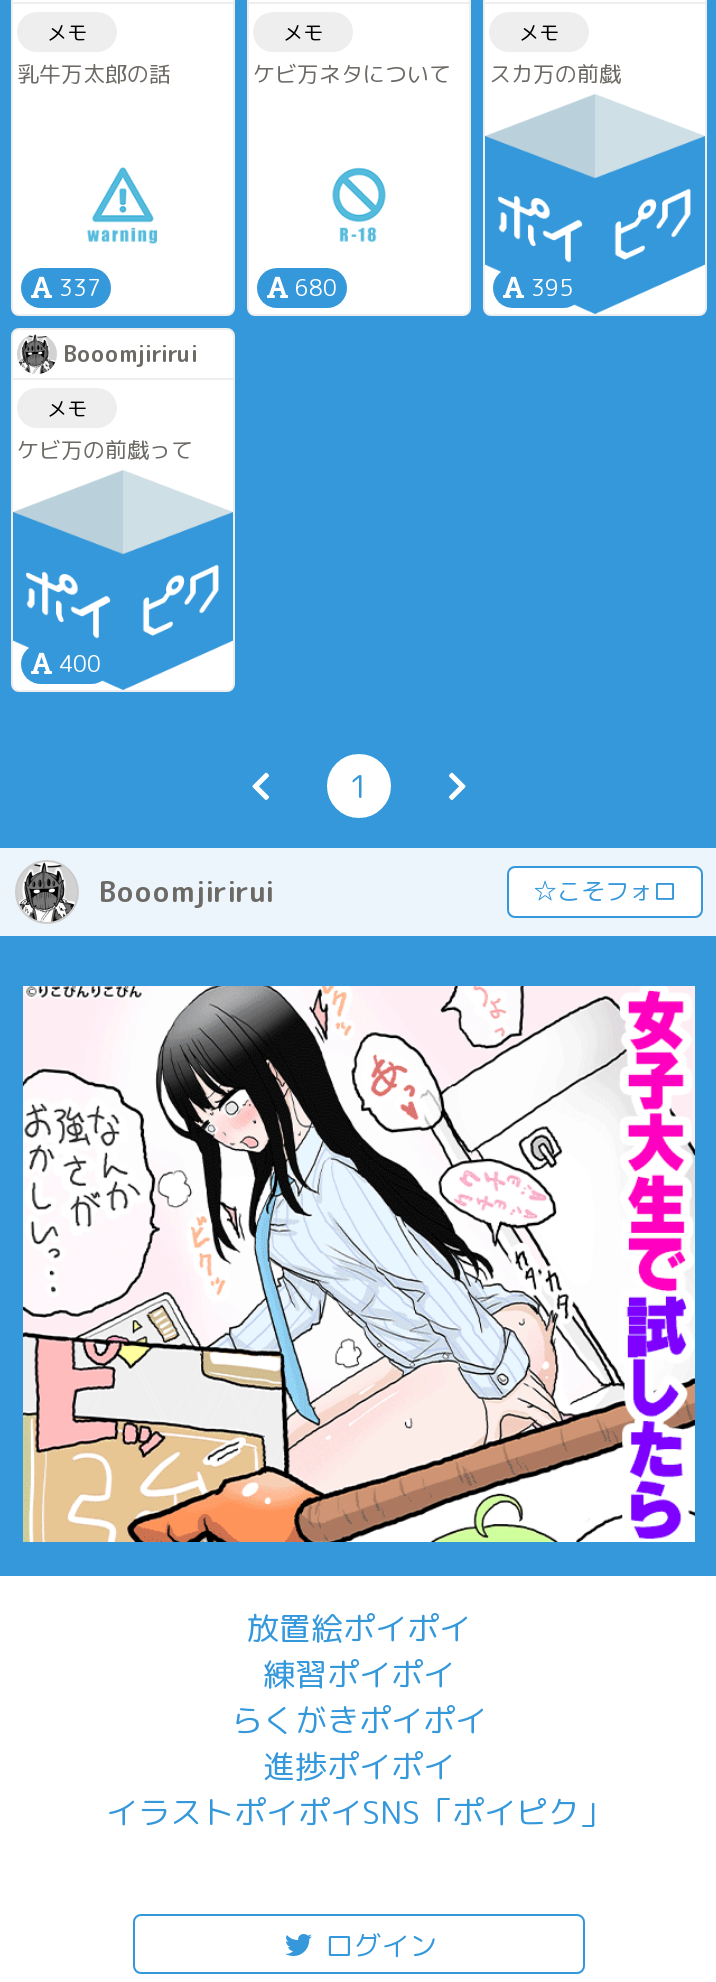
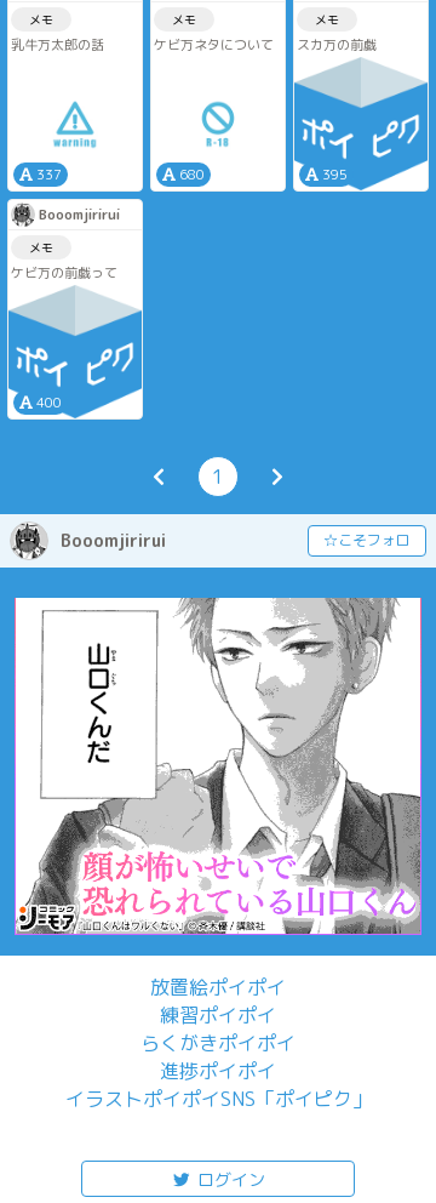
[21,984,697,1544] [image] -> [13,597,423,936] [image]

